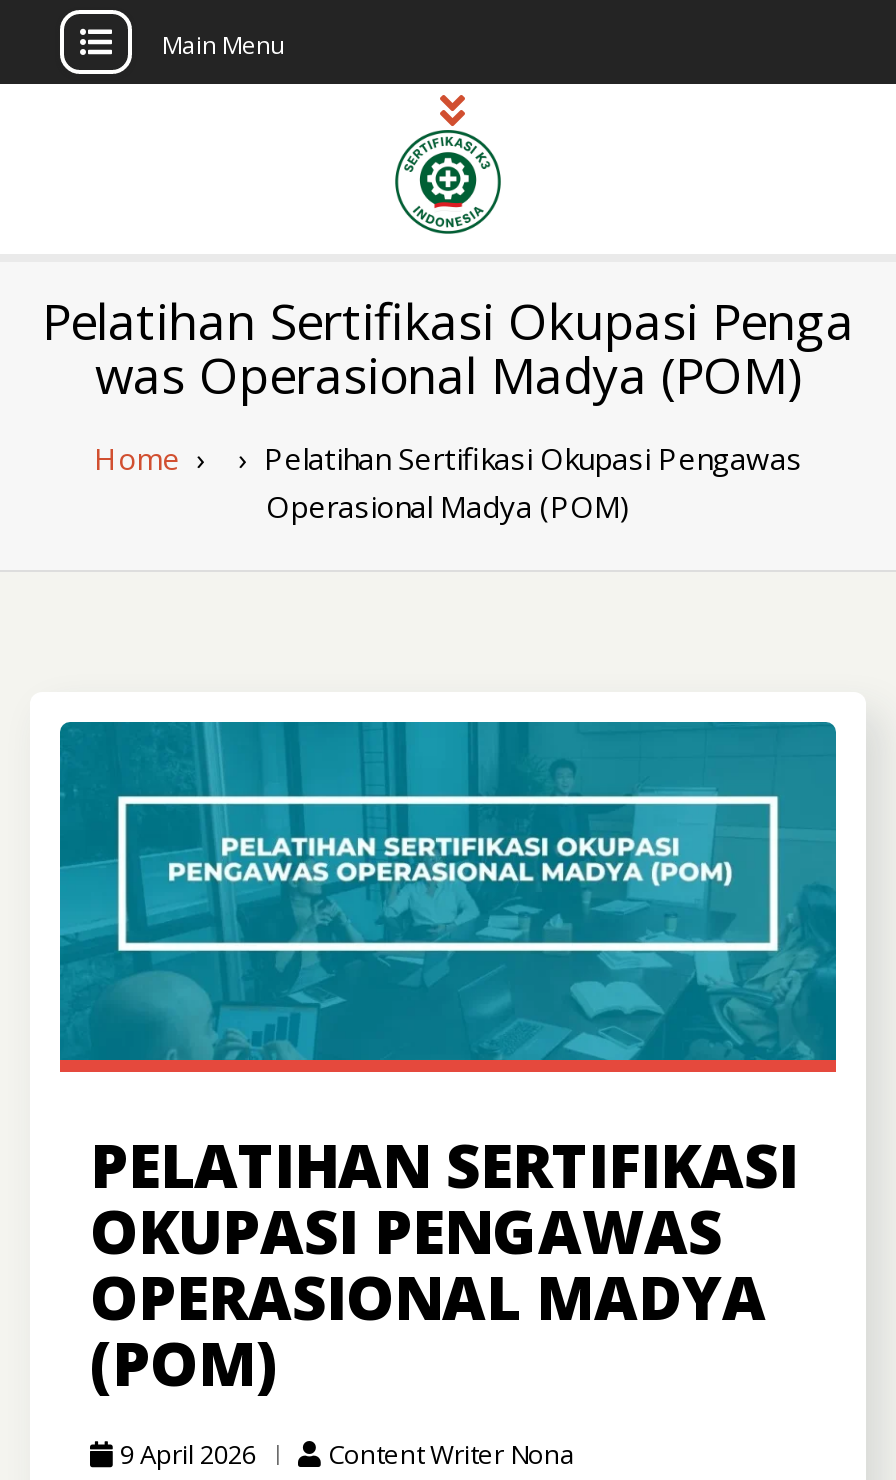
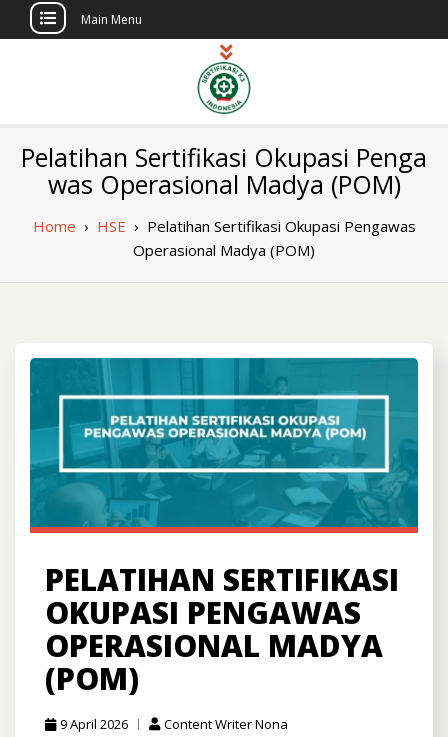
[94,439,802,479] Home › › Pelatihan Sertifikasi Okupasi Pengawas -> [32,216,415,236] Home › HSE › Pelatihan Sertifikasi Okupasi Pengawas

